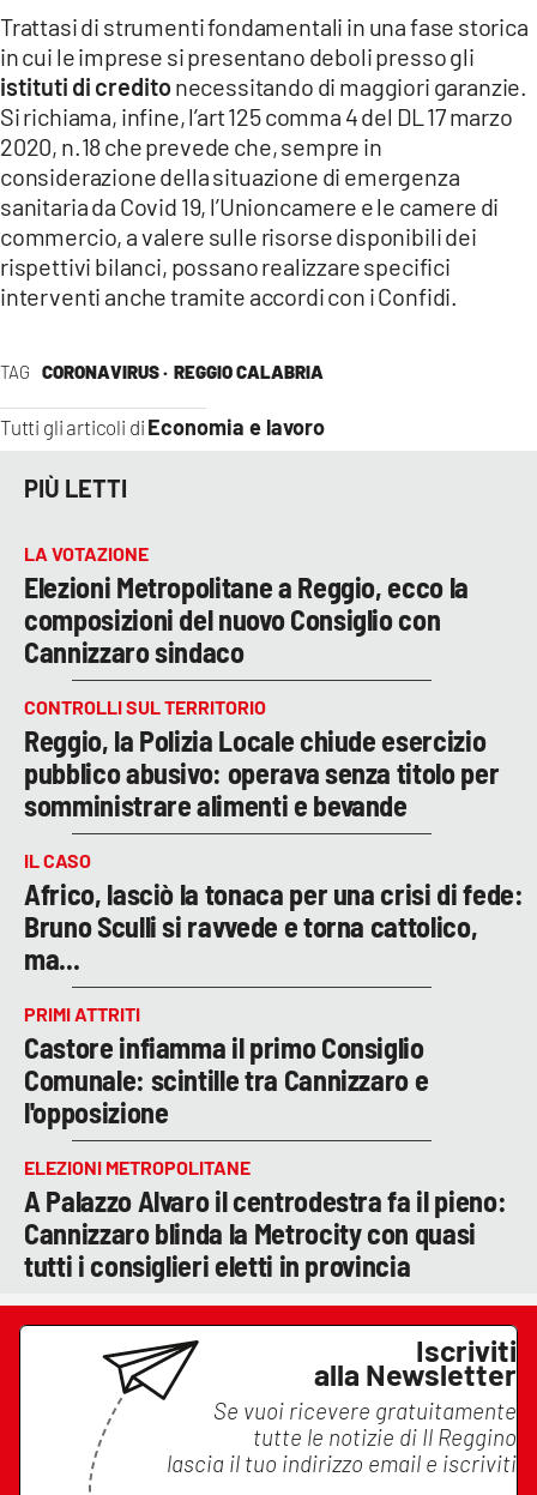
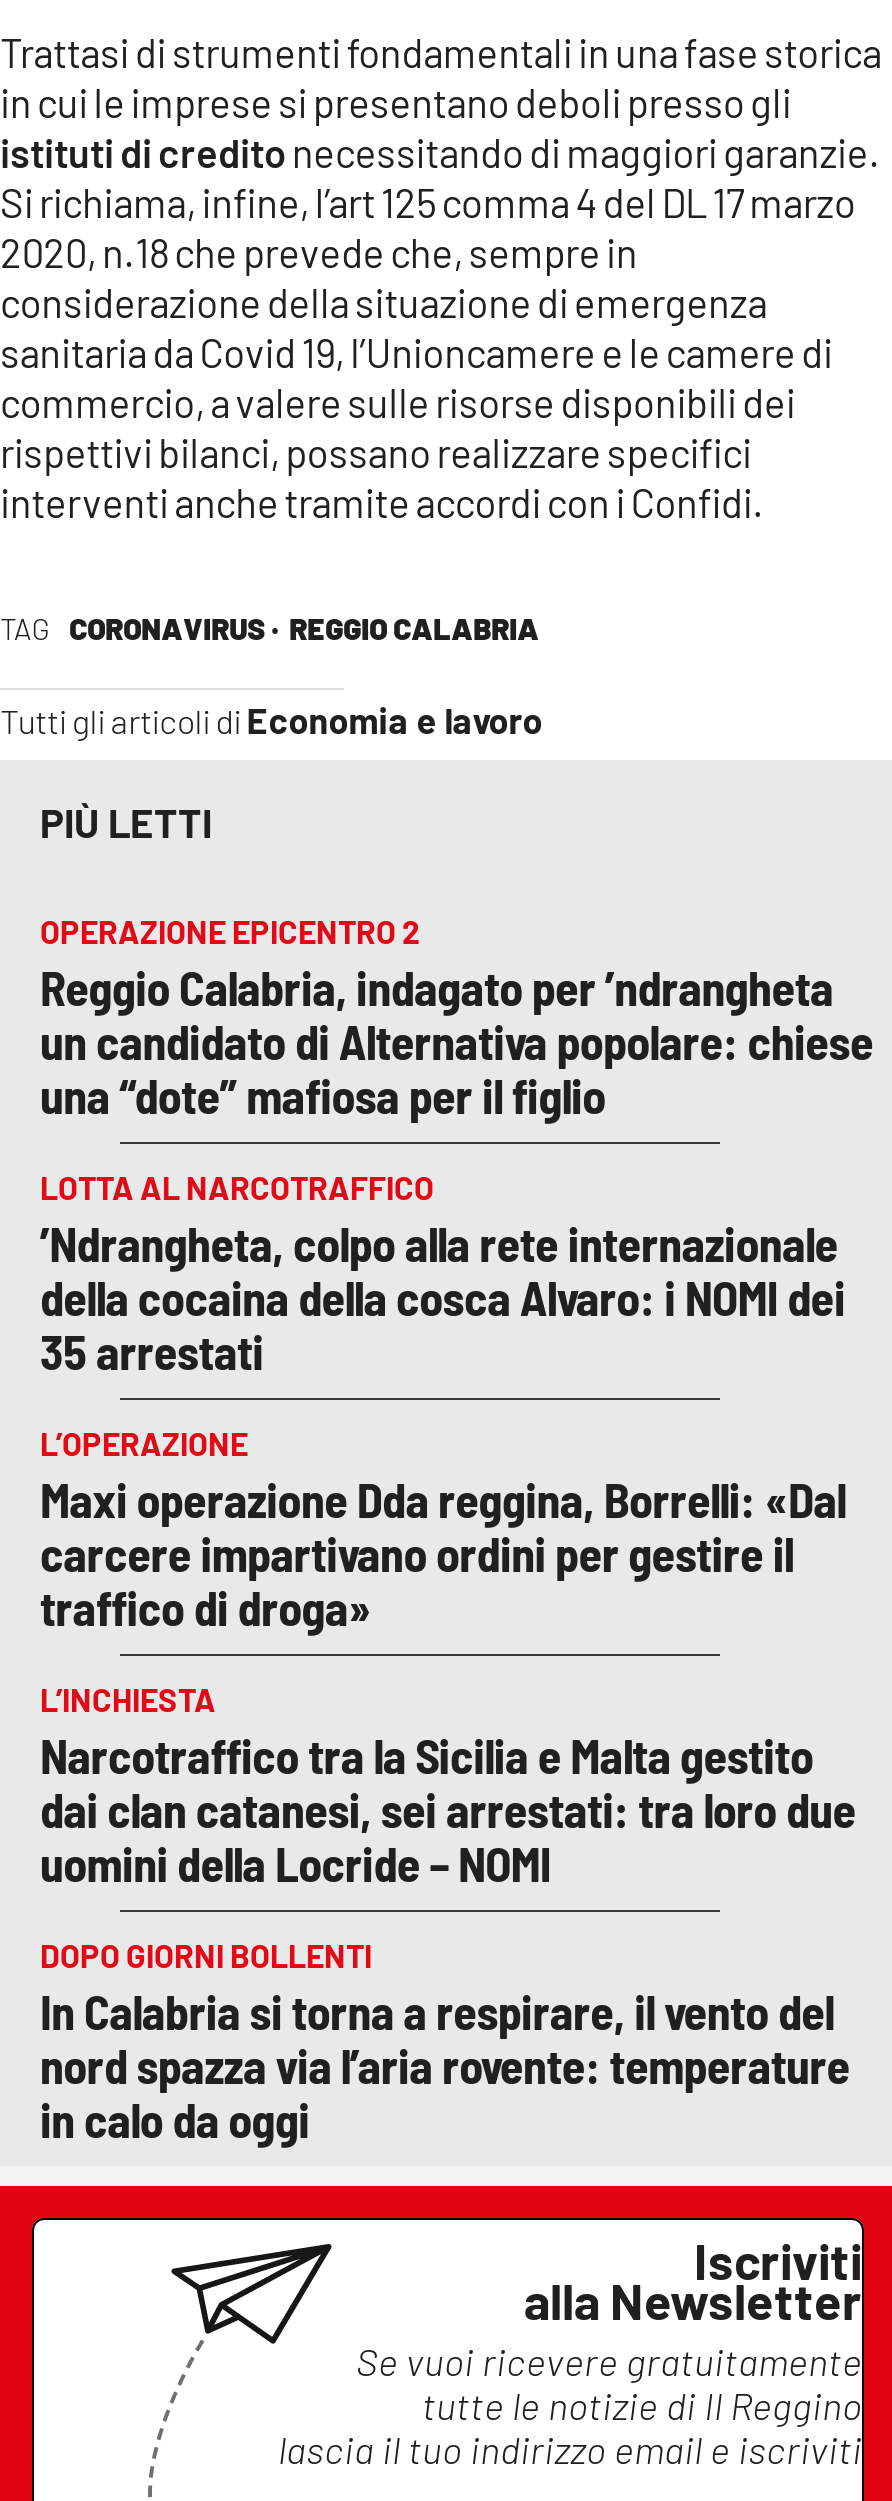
[24,542,469,669] LA VOTAZIONE | Elezioni Metropolitane a Reggio, ecco la | composizioni del nuovo Consiglio con | Cannizzaro sindaco -> [40,912,873,1124] OPERAZIONE EPICENTRO 2 | Reggio Calabria, indagato per ’ndrangheta | un candidato di Alternativa popolare: chiese | una “dote” mafiosa per il figlio
[24,695,499,822] CONTROLLI SUL TERRITORIO | Reggio, la Polizia Locale chiude esercizio | pubblico abusivo: operava senza titolo per | somministrare alimenti e bevande -> [40,1168,845,1380] LOTTA AL NARCOTRAFFICO | ’Ndrangheta, colpo alla rete internazionale | della cocaina della cosca Alvaro: i NOMI dei | 35 arrestati
[24,849,523,976] IL CASO | Africo, lasciò la tonaca per una crisi di fede: | Bruno Sculli si ravvede e torna cattolico, | ma... -> [40,1424,846,1636] L’OPERAZIONE | Maxi operazione Dda reggina, Borrelli: «Dal | carcere impartivano ordini per gestire il | traffico di droga»
[24,1002,428,1129] PRIMI ATTRITI | Castore infiamma il primo Consiglio | Comunale: scintille tra Cannizzaro e | l'opposizione -> [40,1680,856,1892] L’INCHIESTA | Narcotraffico tra la Sicilia e Malta gestito | dai clan catanesi, sei arrestati: tra loro due | uomini della Locride – NOMI
[24,1156,506,1283] ELEZIONI METROPOLITANE | A Palazzo Alvaro il centrodestra fa il pieno: | Cannizzaro blinda la Metrocity con quasi | tutti i consiglieri eletti in provincia -> [40,1936,850,2148] DOPO GIORNI BOLLENTI | In Calabria si torna a respirare, il vento del | nord spazza via l’aria rovente: temperature | in calo da oggi

